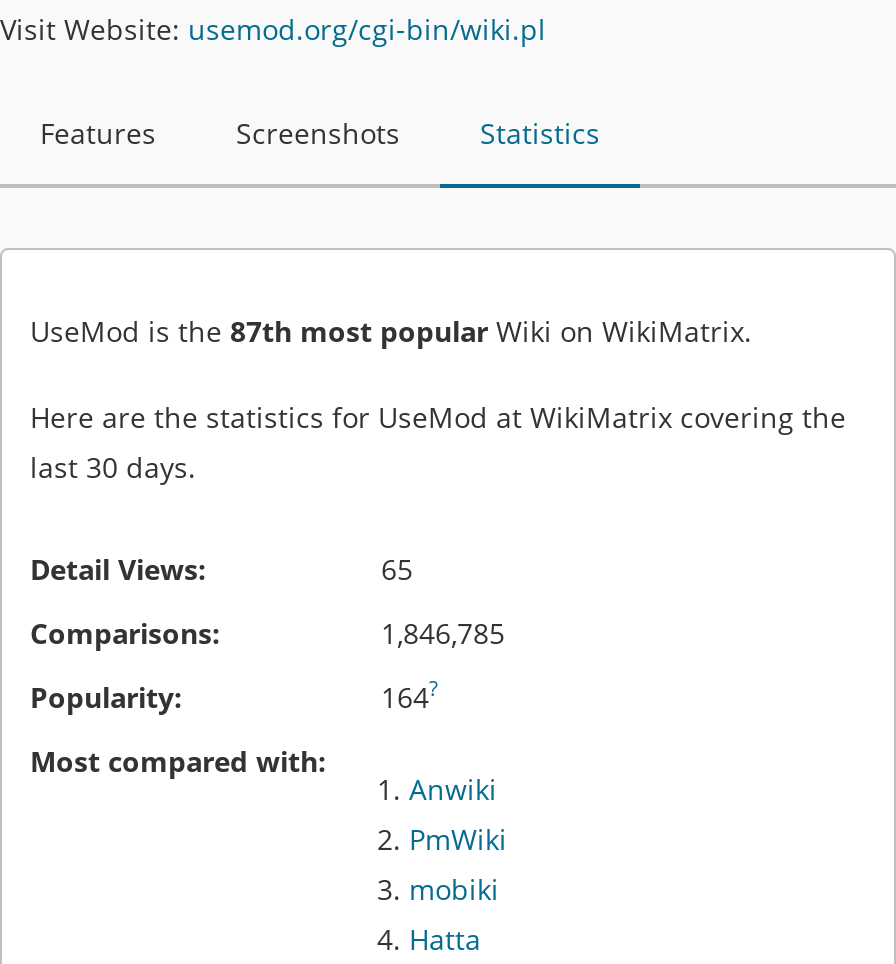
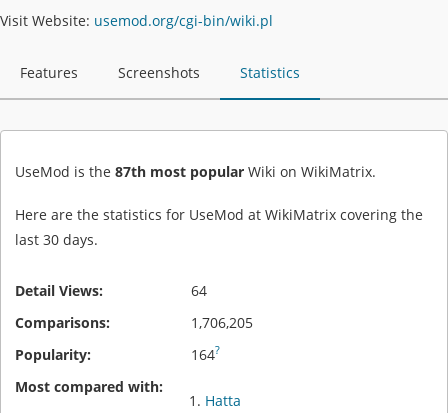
[381,549,413,587] 65 -> [190,281,206,300] 64
[381,613,505,651] 1,846,785 -> [190,313,252,332] 1,706,205
[409,769,507,907] Anwiki | PmWiki | mobiki -> none

